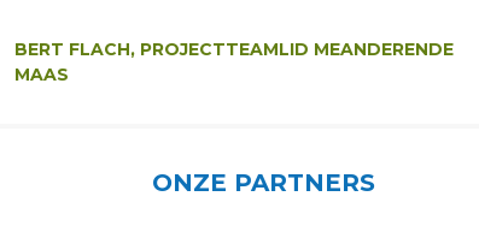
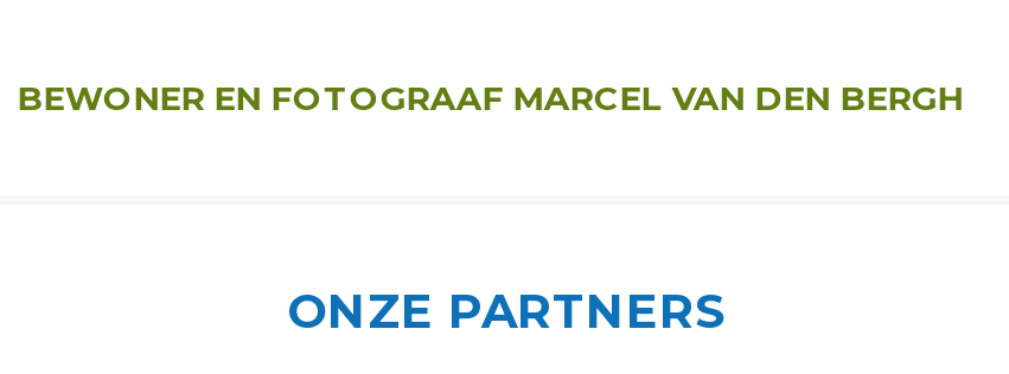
[14,39,454,86] BERT FLACH, PROJECTTEAMLID MEANDERENDE | MAAS -> [18,76,964,119] BEWONER EN FOTOGRAAF MARCEL VAN DEN BERGH

